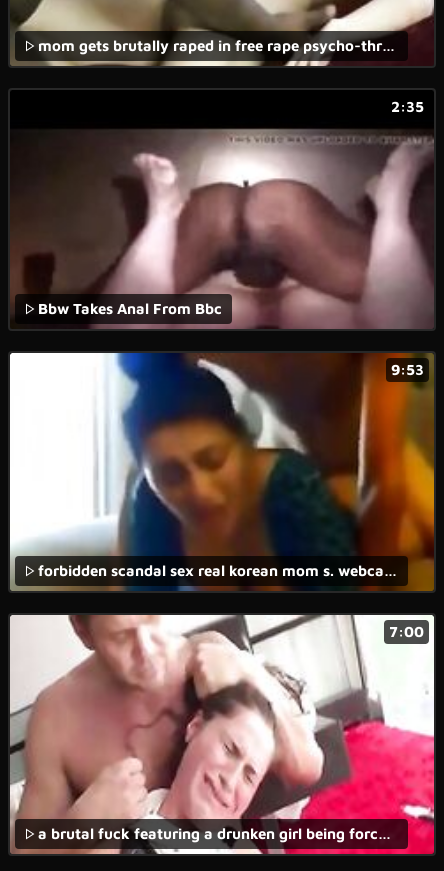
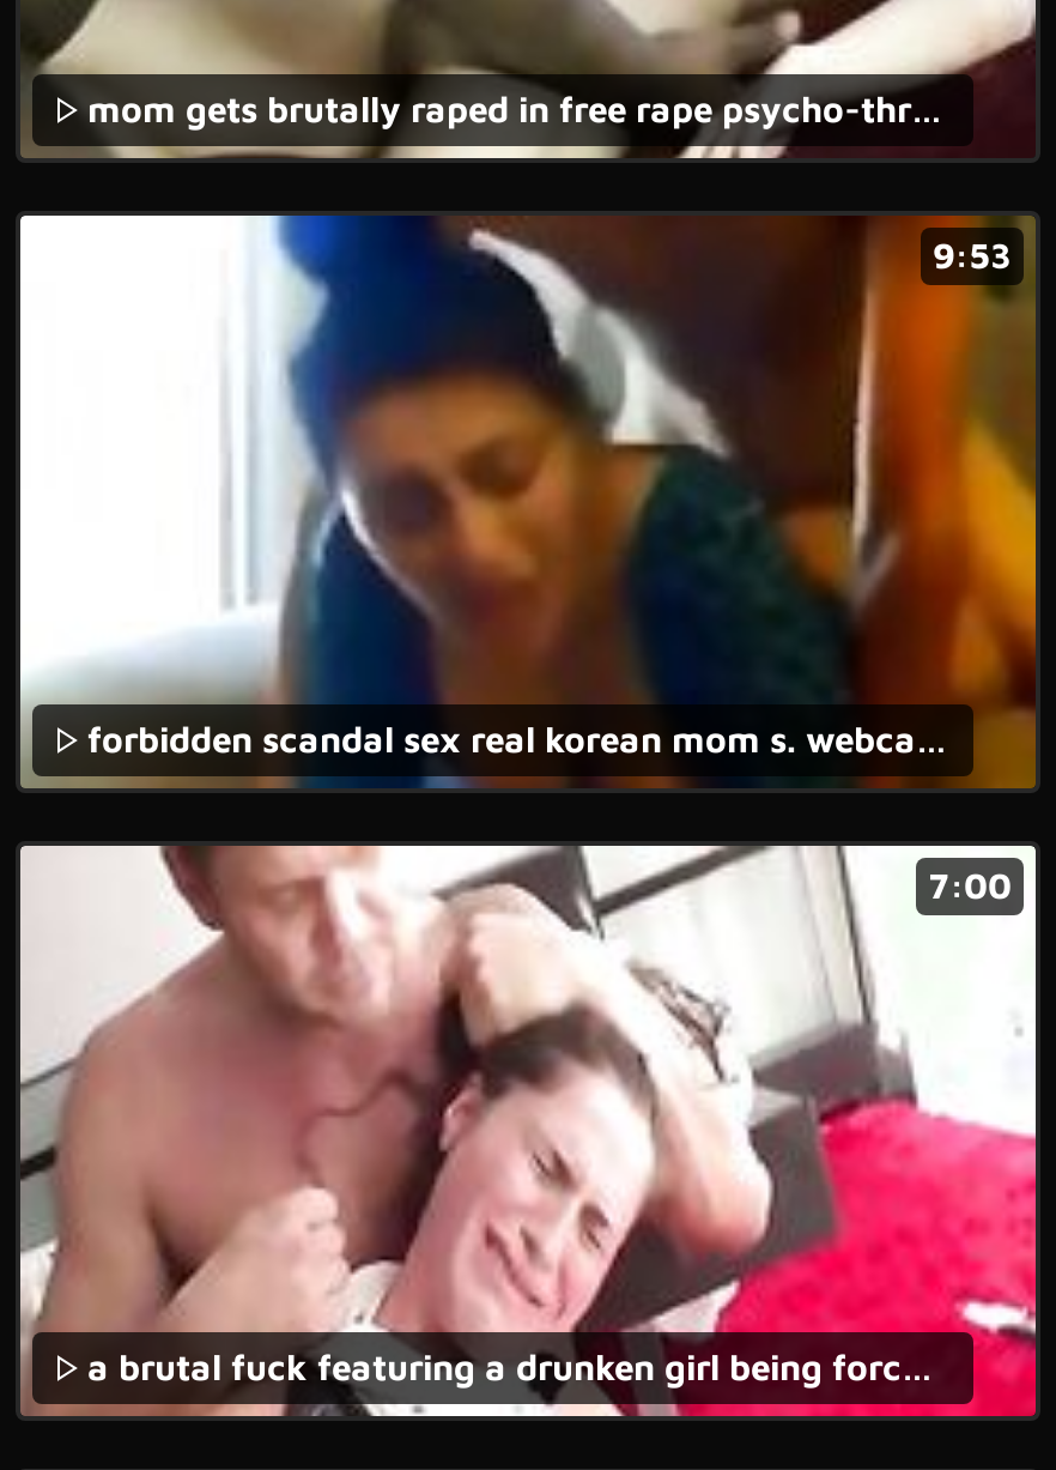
[10,90,434,329] [image] | Bbw Takes Anal From Bbc -> none
[391,98,424,115] 2:35 -> none

